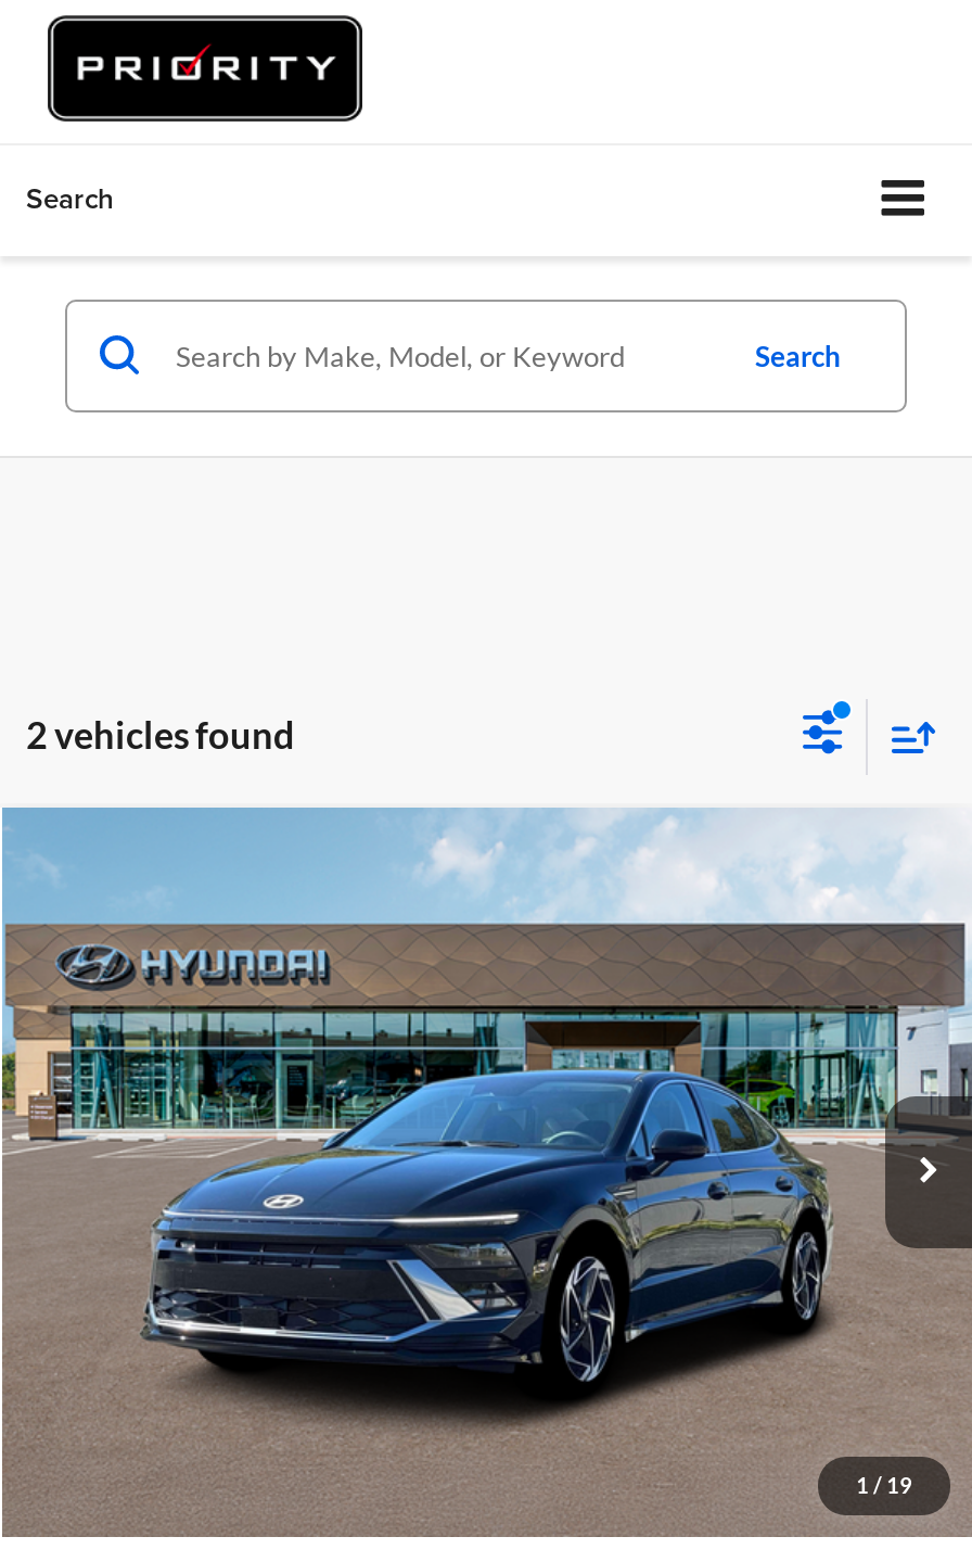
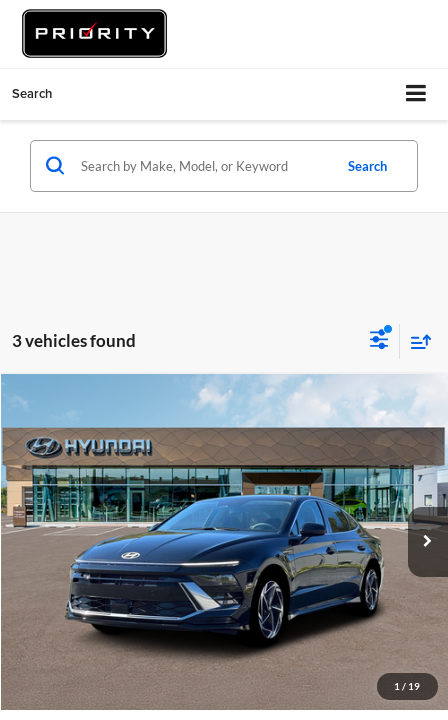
[26,713,295,758] 2 vehicles found -> [12,330,136,351] 3 vehicles found

